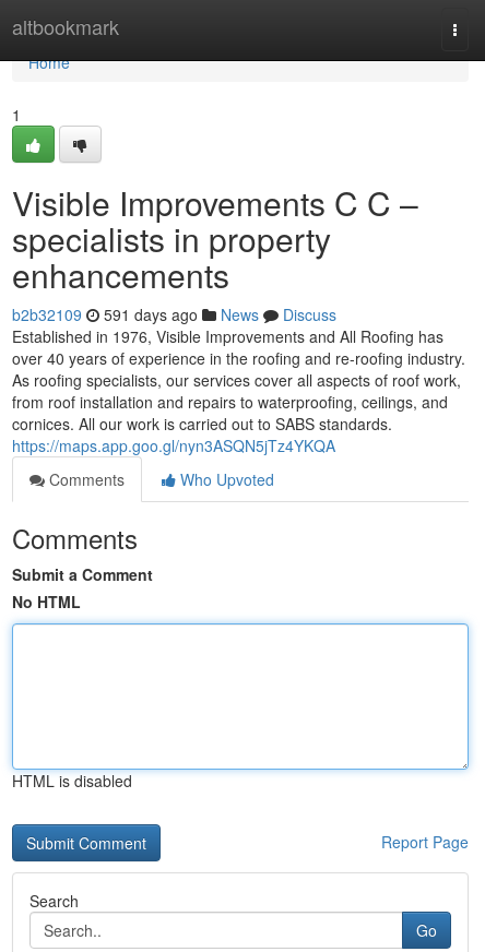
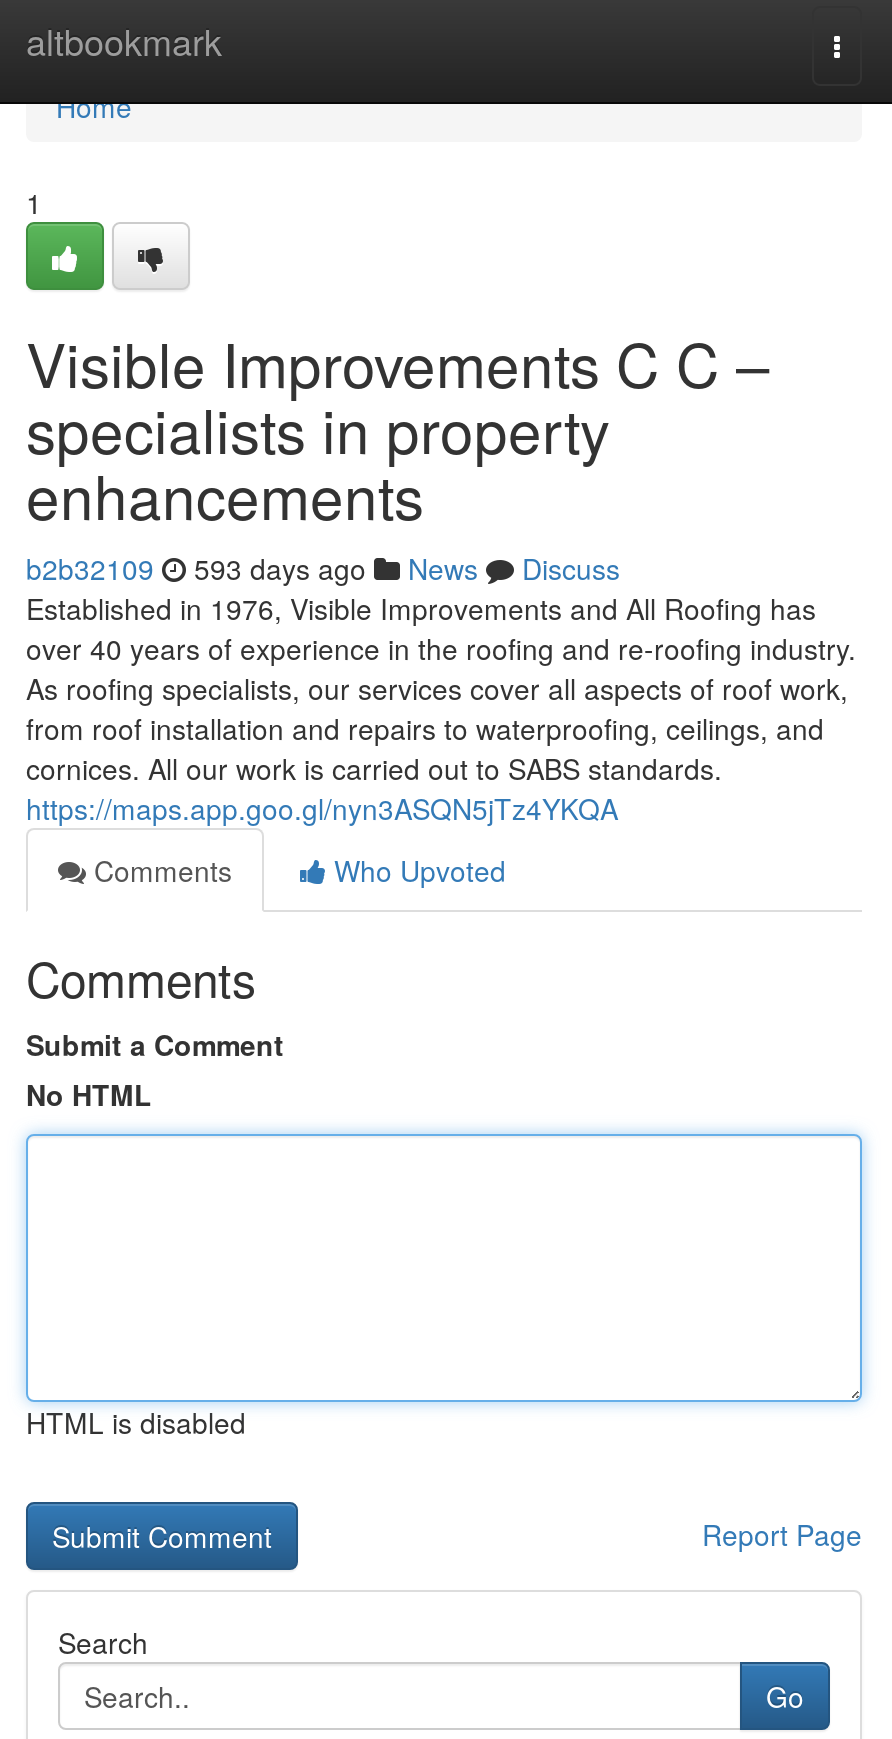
[12,304,336,325] b2b32109 591 days ago News Discuss -> [26,548,620,588] b2b32109 593 days ago News Discuss

